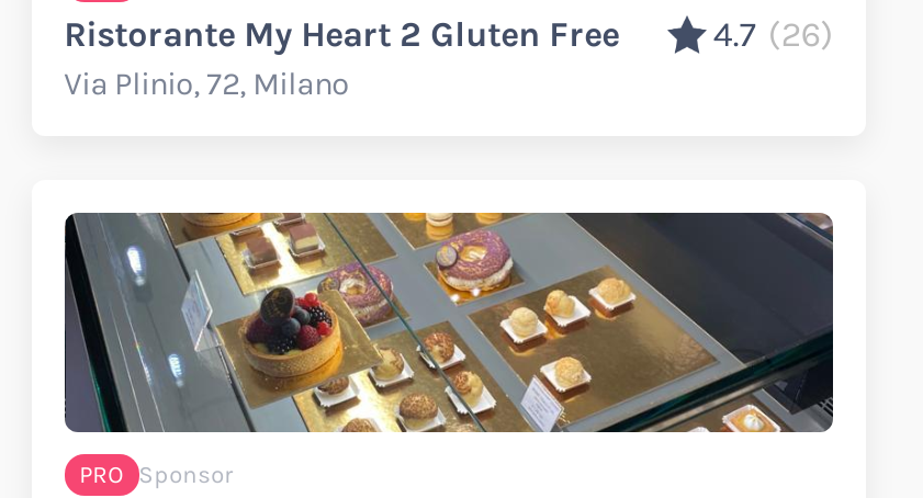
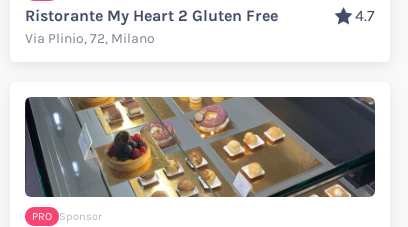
[713,13,834,55] 4.7 (26) -> [355,6,375,25] 4.7

